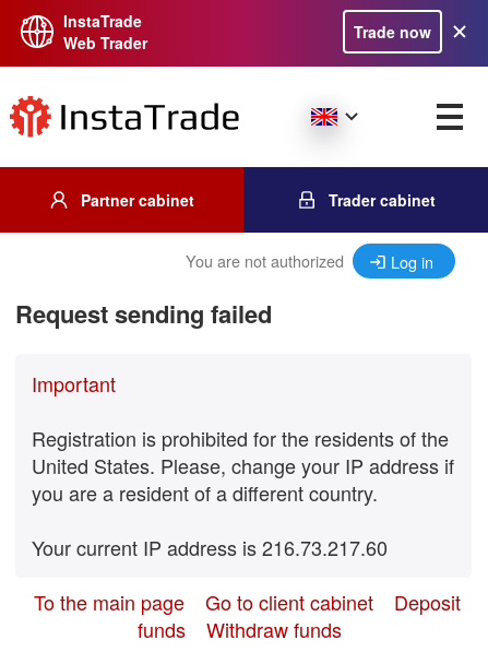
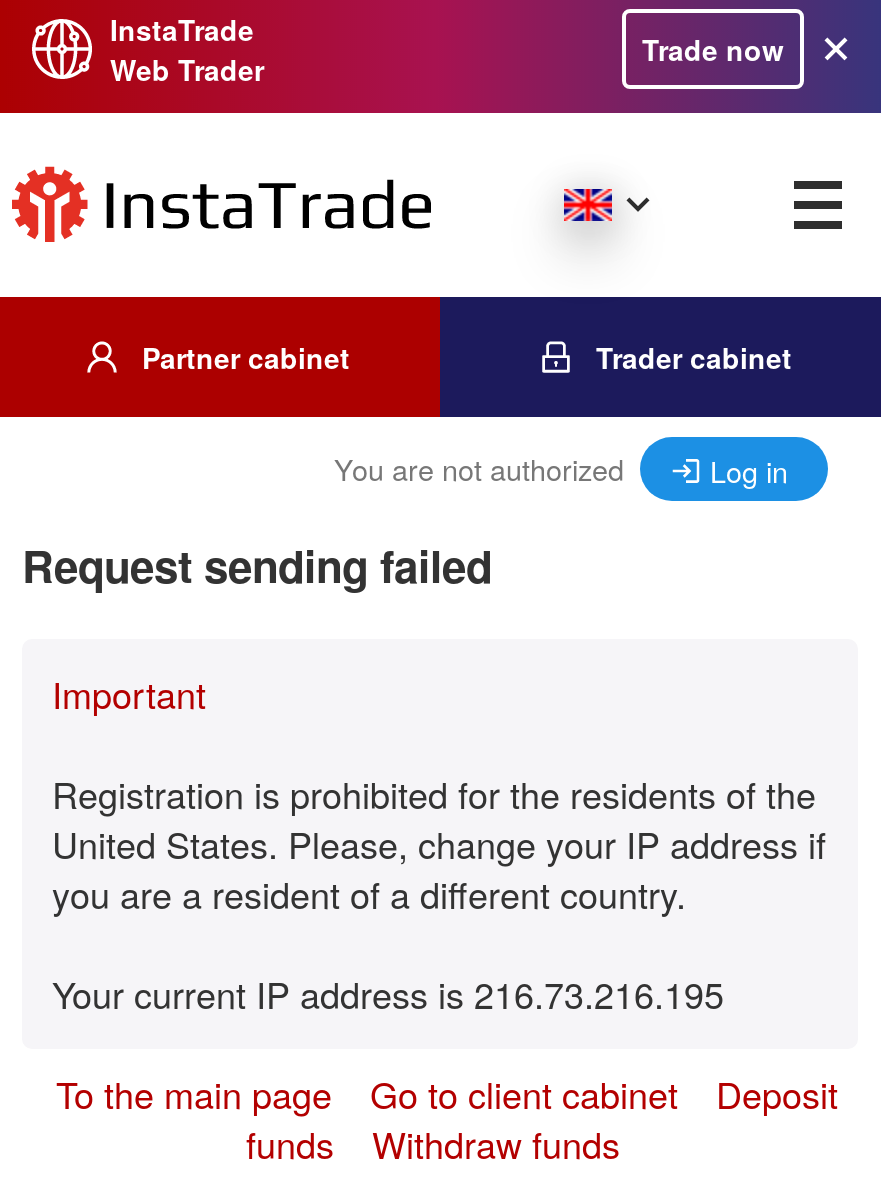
[32,533,388,562] Your current IP address is 216.73.217.60 -> [52,967,724,1019] Your current IP address is 216.73.216.195

